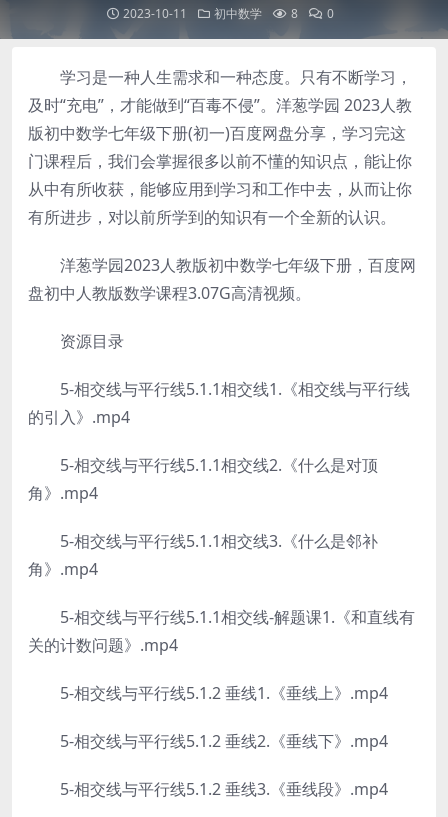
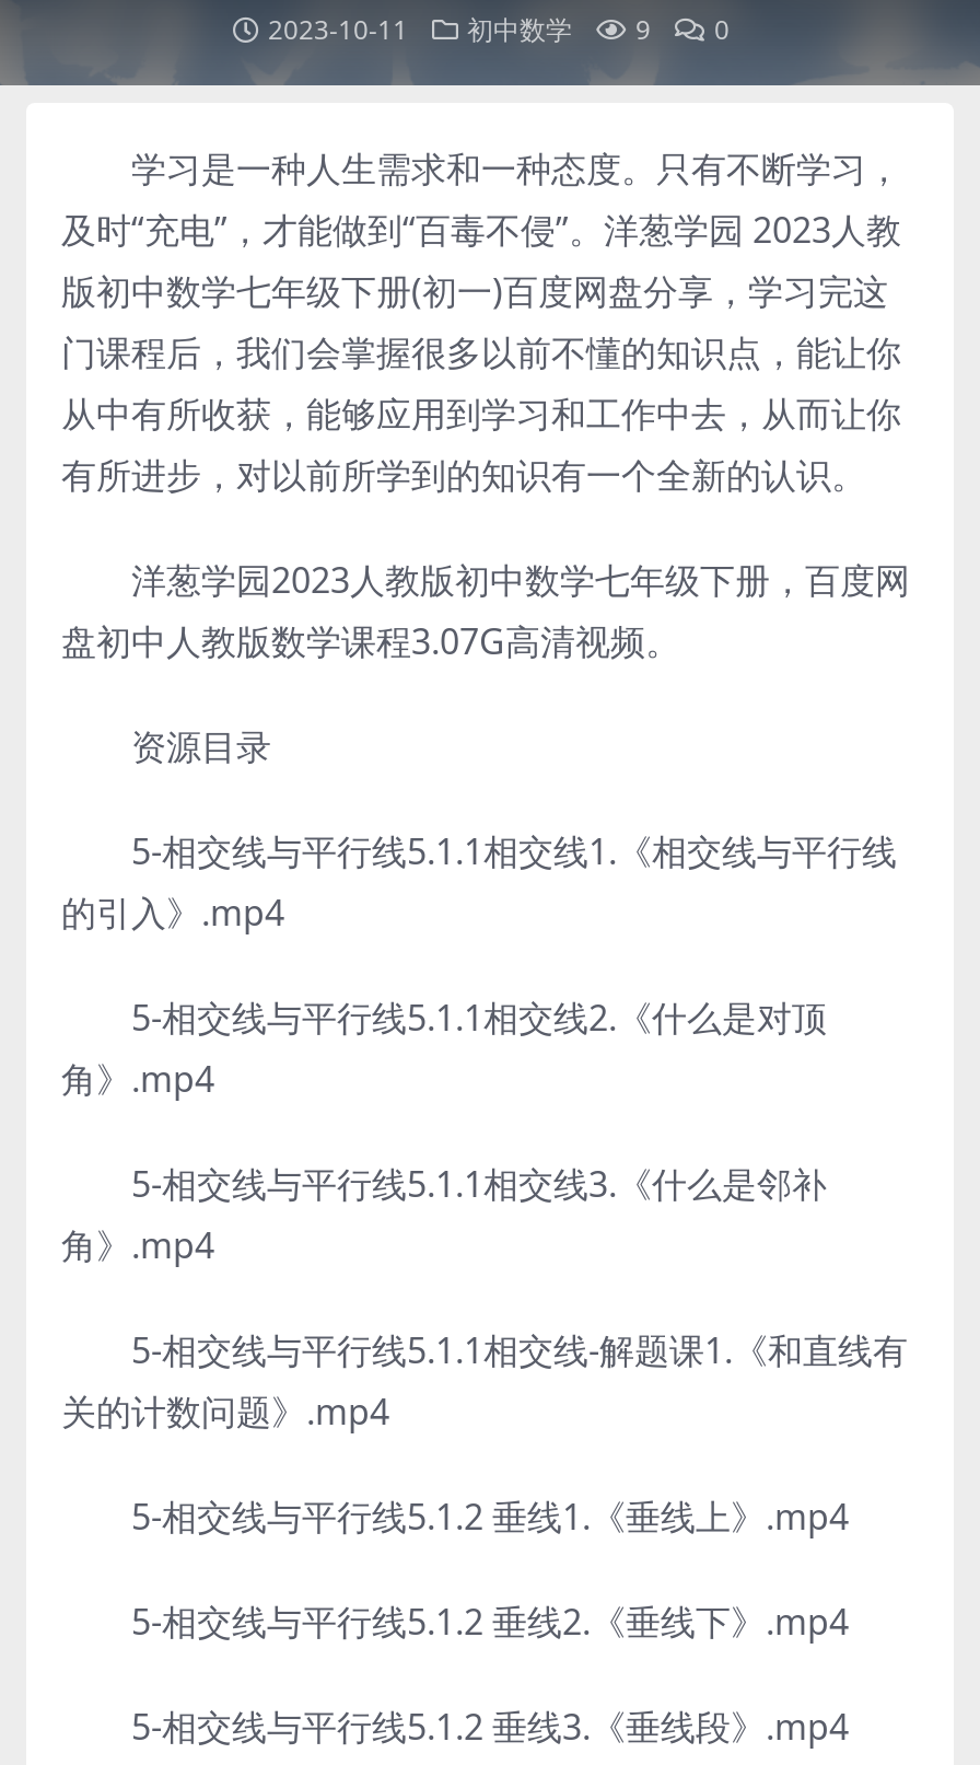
[122,5,333,22] 2023-10-11 初中数学 8 0 -> [268,11,730,48] 2023-10-11 初中数学 9 0

